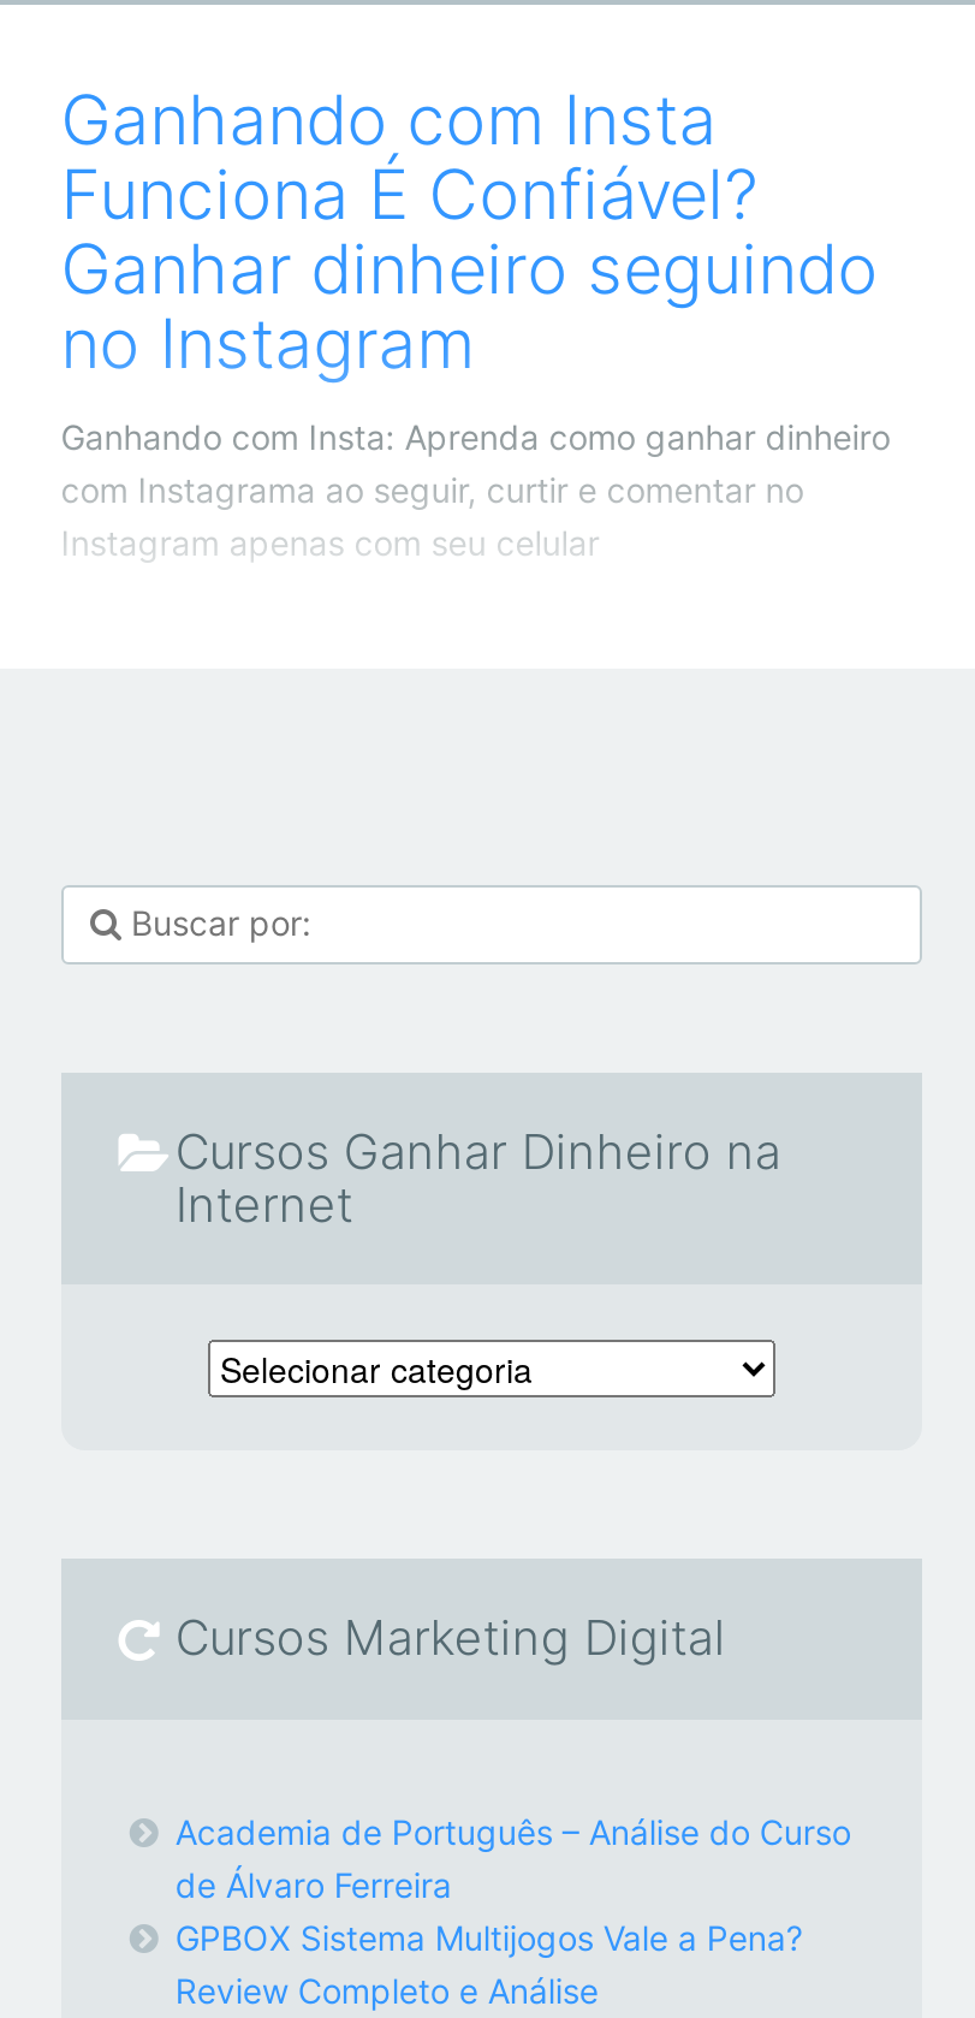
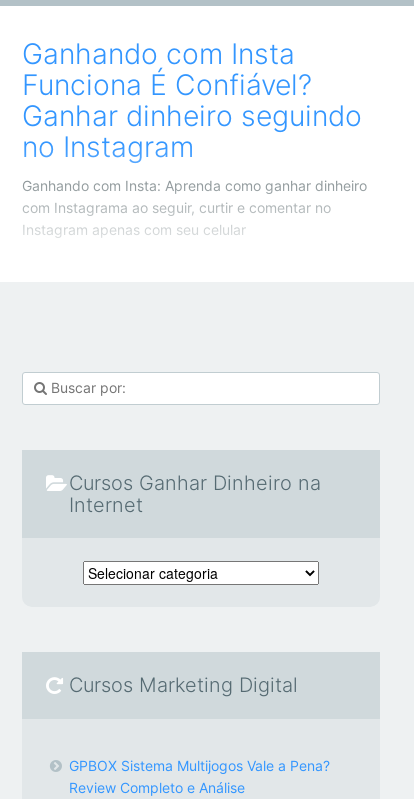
[175,1812,851,1905] Academia de Português – Análise do Curso | de Álvaro Ferreira -> none

